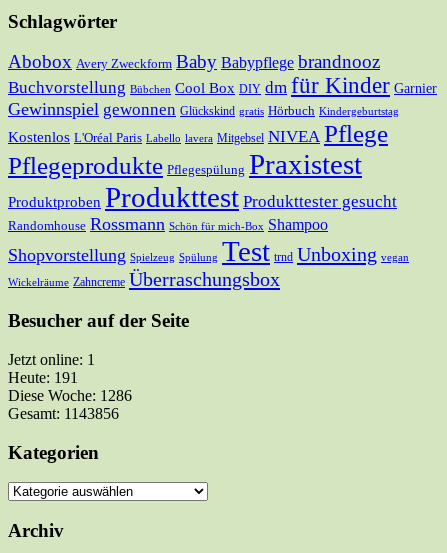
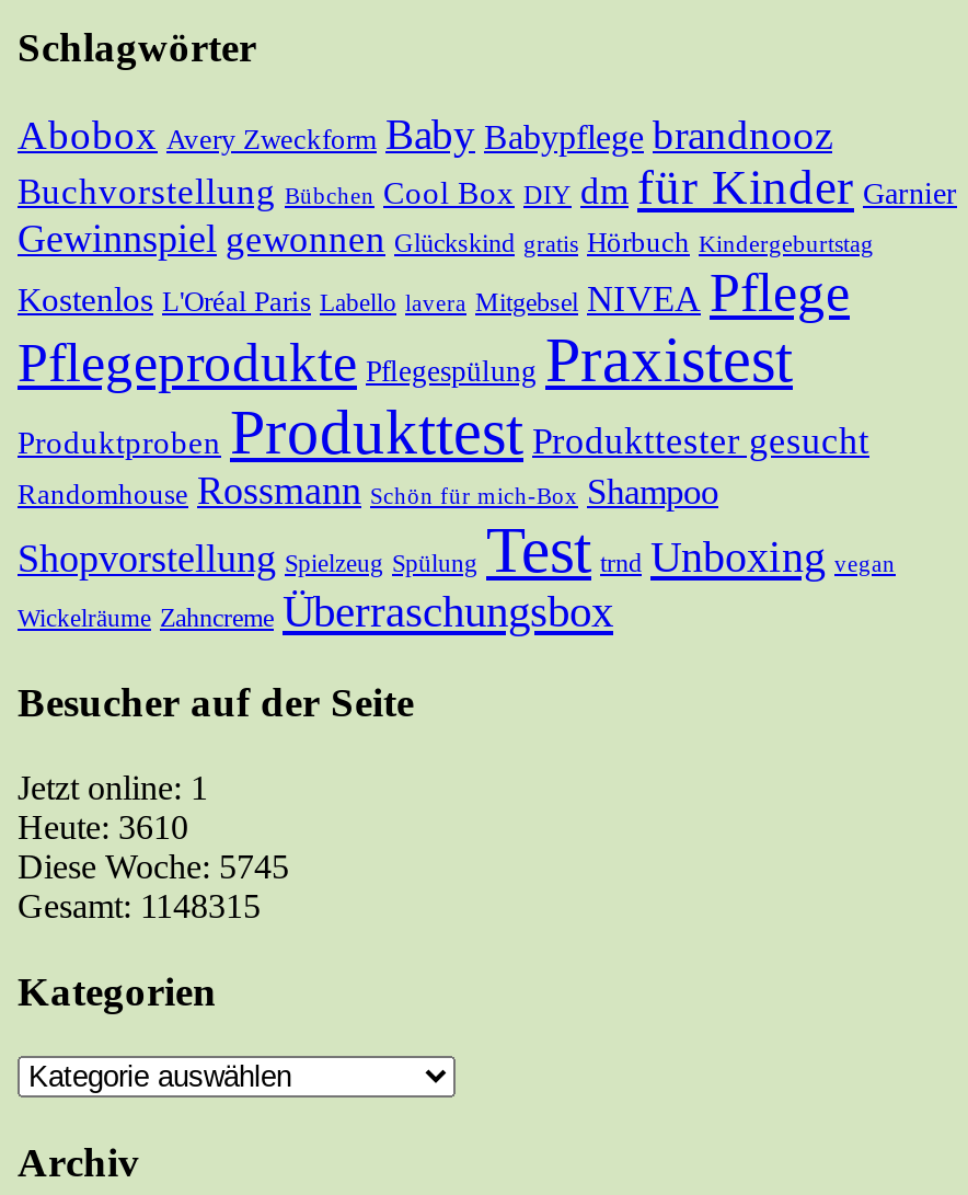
[8,369,78,386] Heute: 191 -> [18,808,188,845] Heute: 3610
[8,387,132,404] Diese Woche: 1286 -> [18,847,289,885] Diese Woche: 5745
[8,405,119,422] Gesamt: 1143856 -> [18,887,261,924] Gesamt: 1148315

